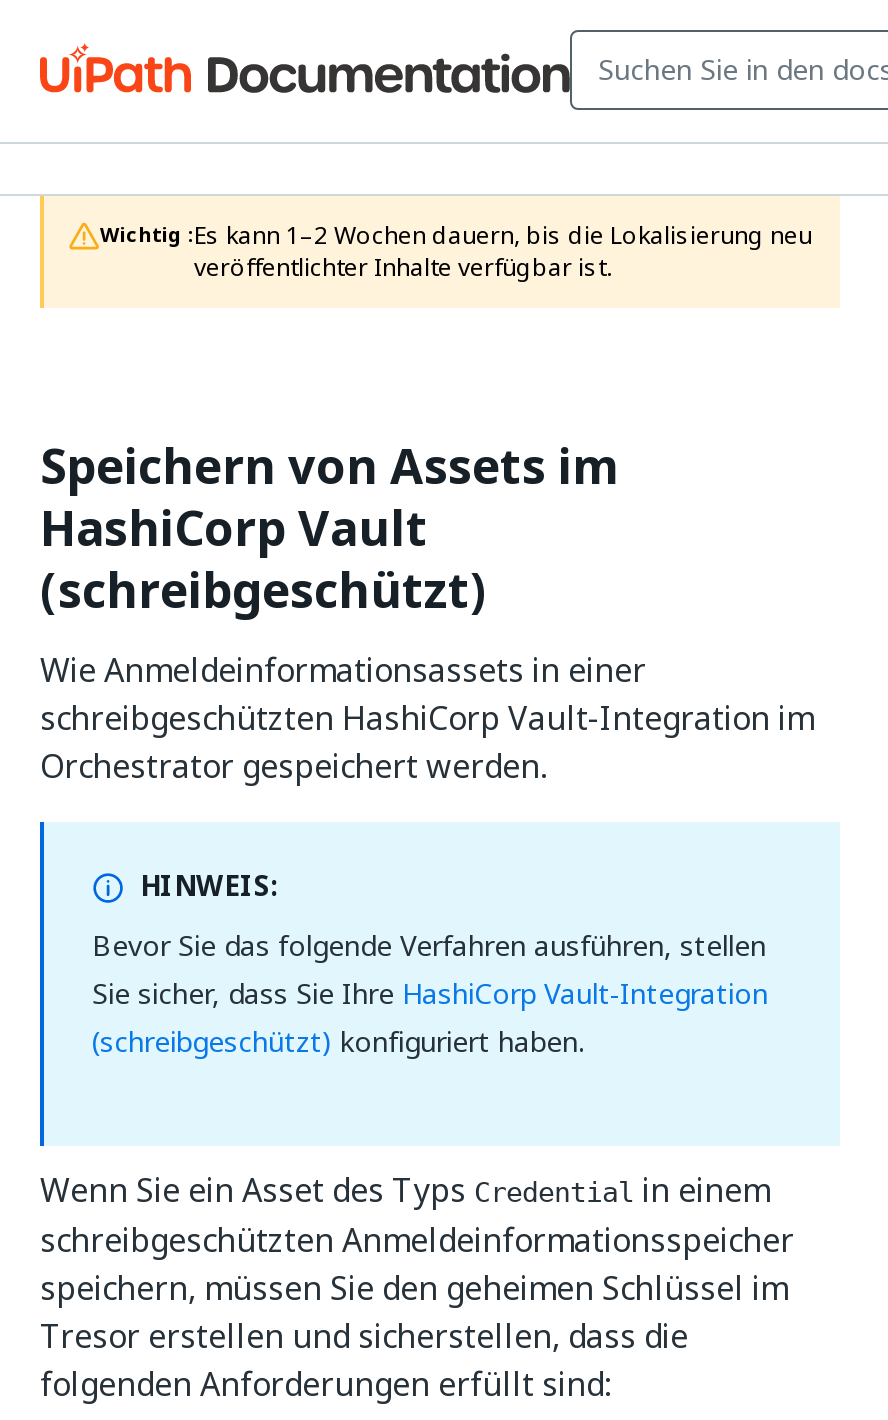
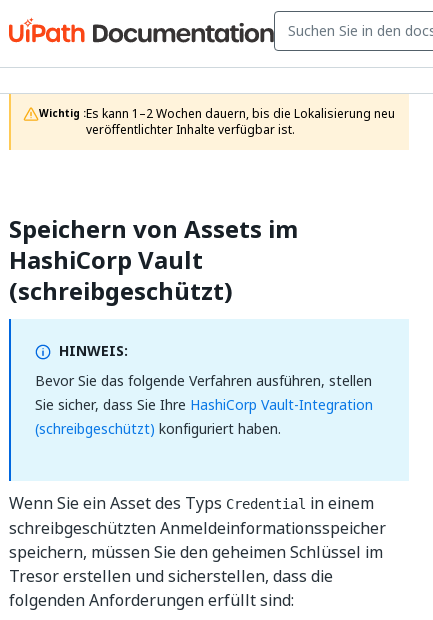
[40,646,814,790] Wie Anmeldeinformationsassets in einer | schreibgeschützten HashiCorp Vault-Integration im | Orchestrator gespeichert werden. -> none

